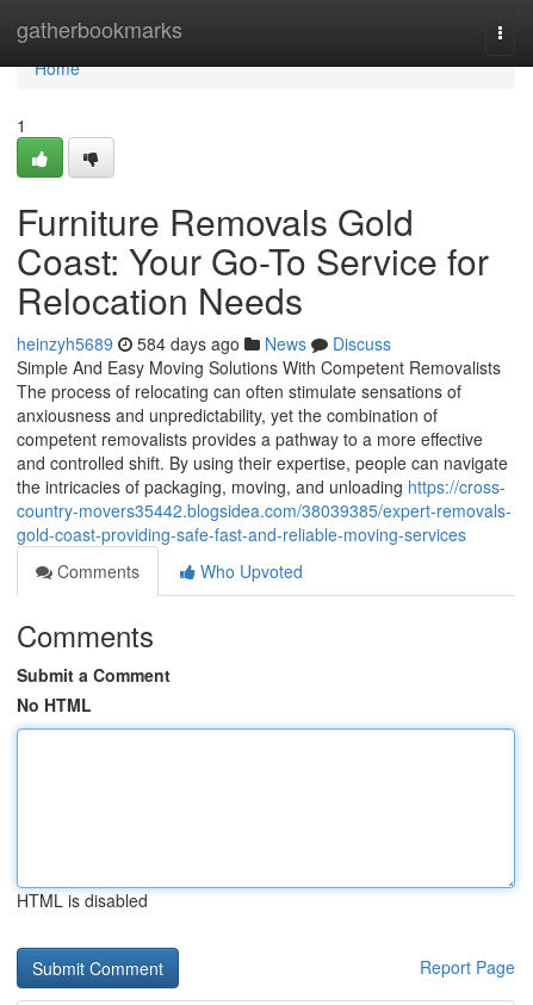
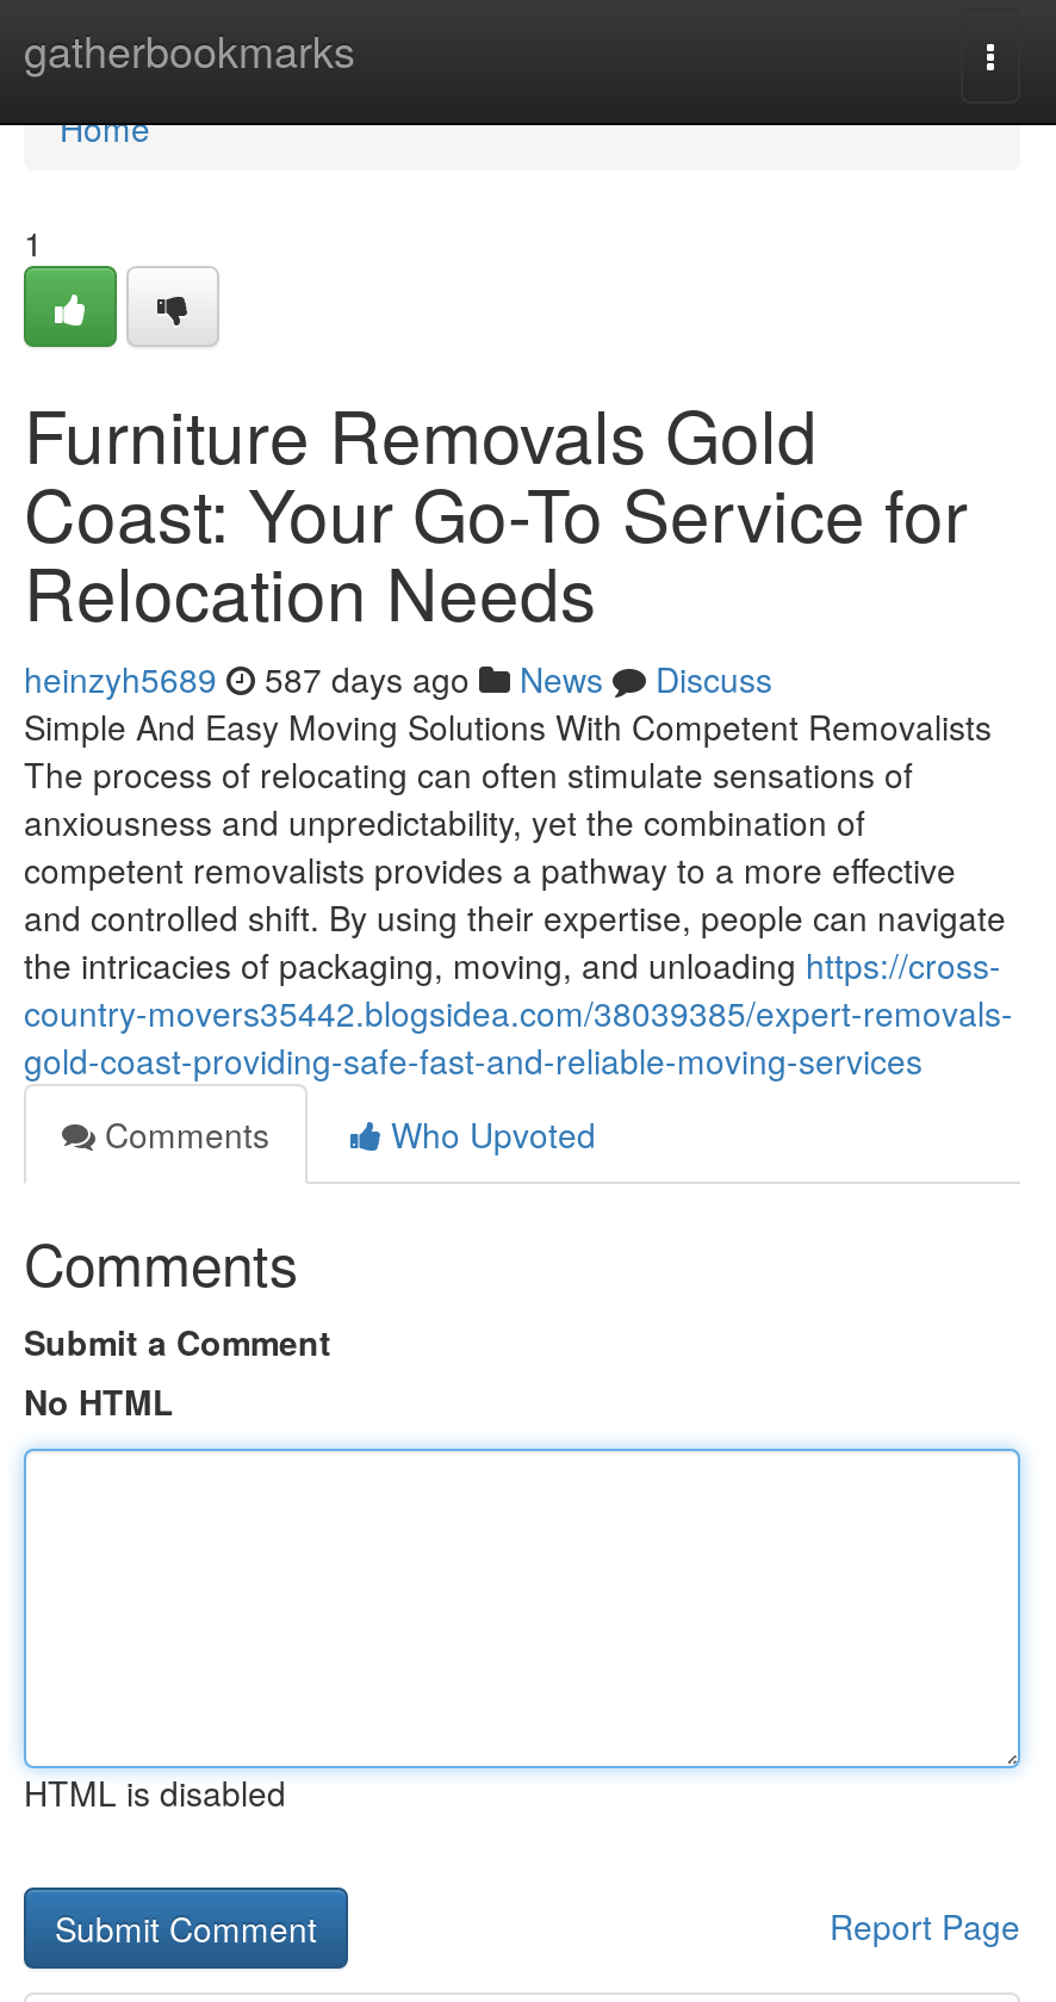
[17,331,391,355] heinzyh5689 584 days ago News Discuss -> [24,655,772,702] heinzyh5689 587 days ago News Discuss

